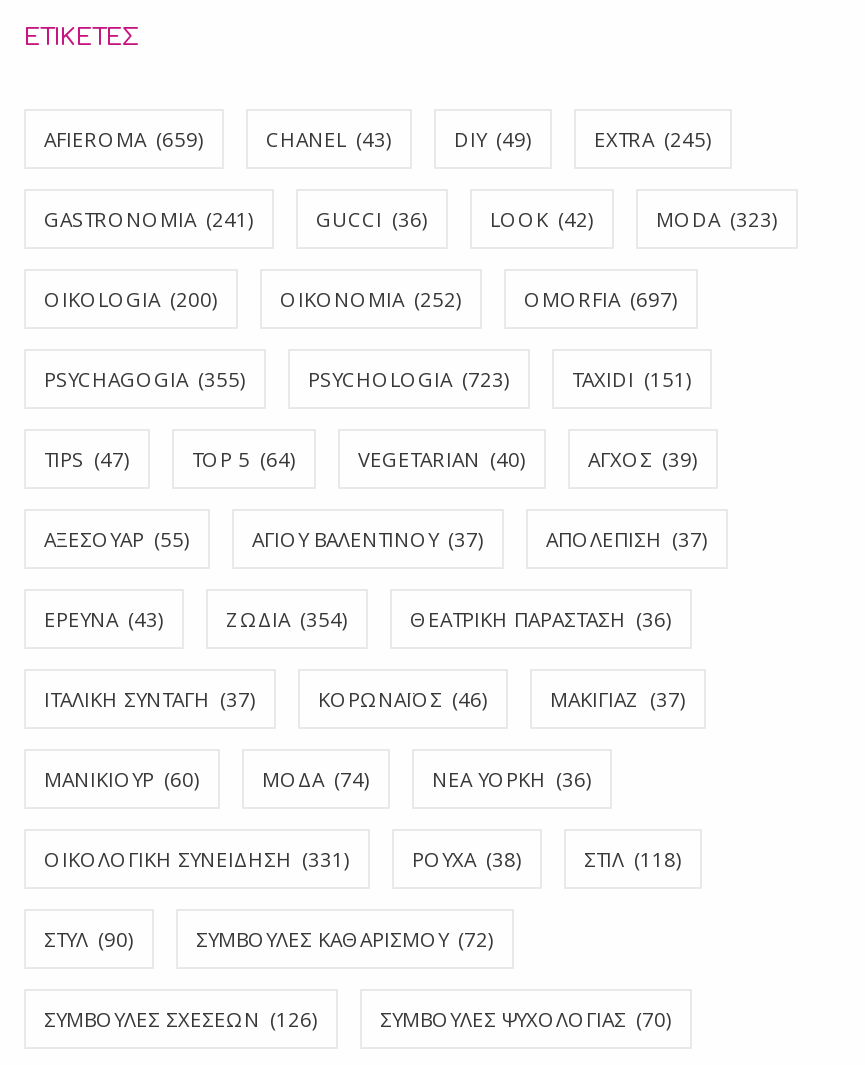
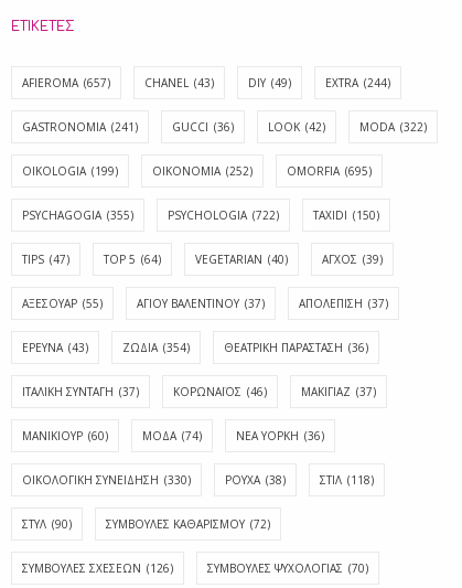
[44,124,204,152] AFIEROMA (659) -> [22,74,110,90] AFIEROMA (657)
[594,124,712,152] EXTRA (245) -> [325,74,390,90] EXTRA (244)
[656,204,778,232] MODA (323) -> [359,119,427,134] MODA (322)
[44,284,218,312] OIKOLOGIA (200) -> [22,163,118,178] OIKOLOGIA (199)
[524,284,678,312] OMORFIA (697) -> [287,163,372,178] OMORFIA (695)
[308,364,510,392] PSYCHOLOGIA (723) -> [168,207,279,222] PSYCHOLOGIA (722)
[572,364,692,392] TAXIDI (151) -> [313,207,379,222] TAXIDI (150)
[44,844,350,872] ΟΙΚΟΛΟΓΙΚΗ ΣΥΝΕΙΔΗΣΗ (331) -> [22,472,191,487] ΟΙΚΟΛΟΓΙΚΗ ΣΥΝΕΙΔΗΣΗ (330)

